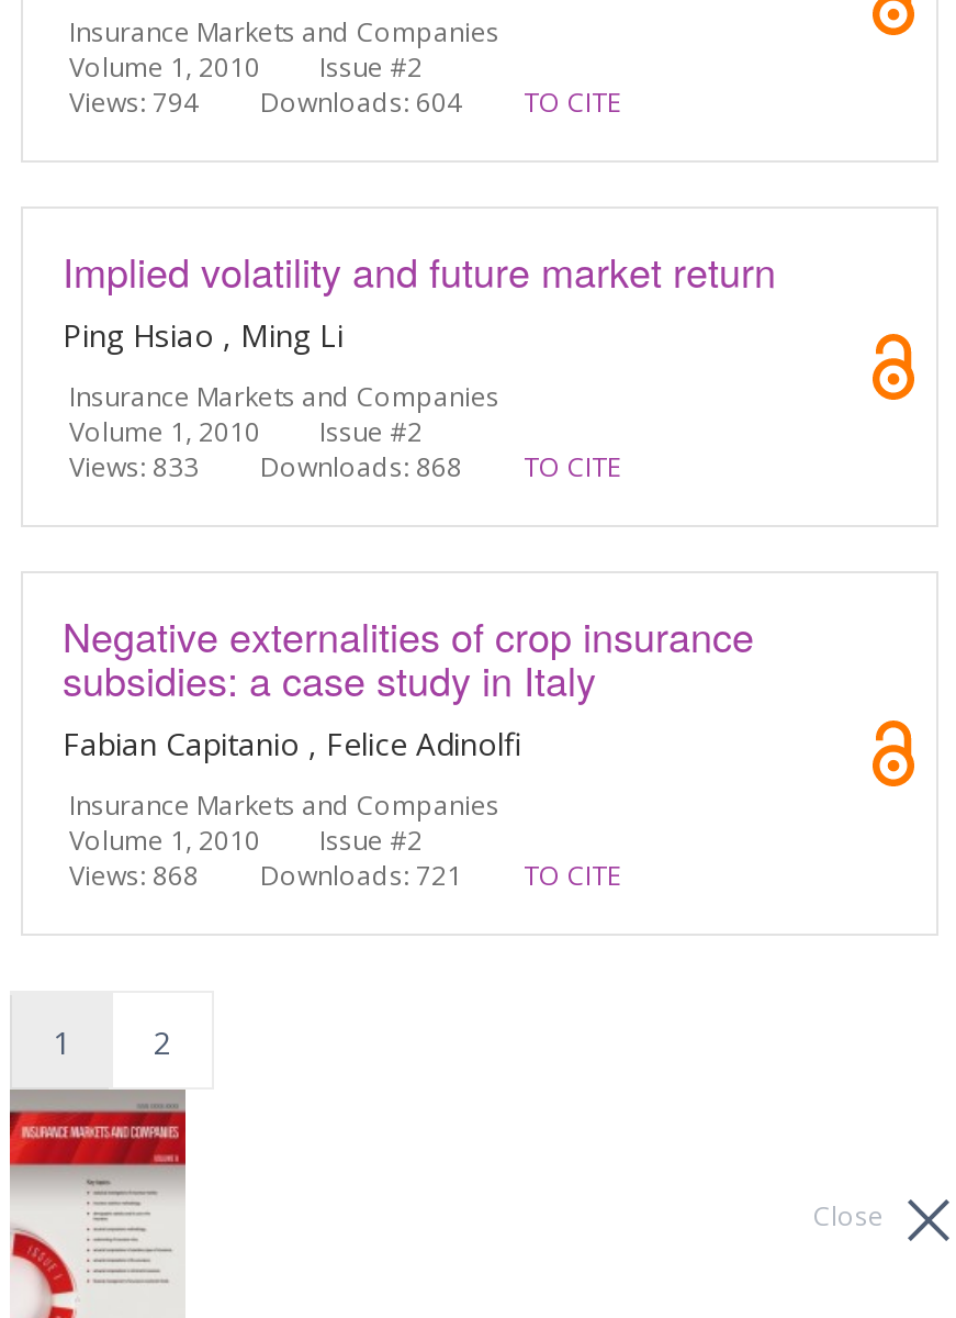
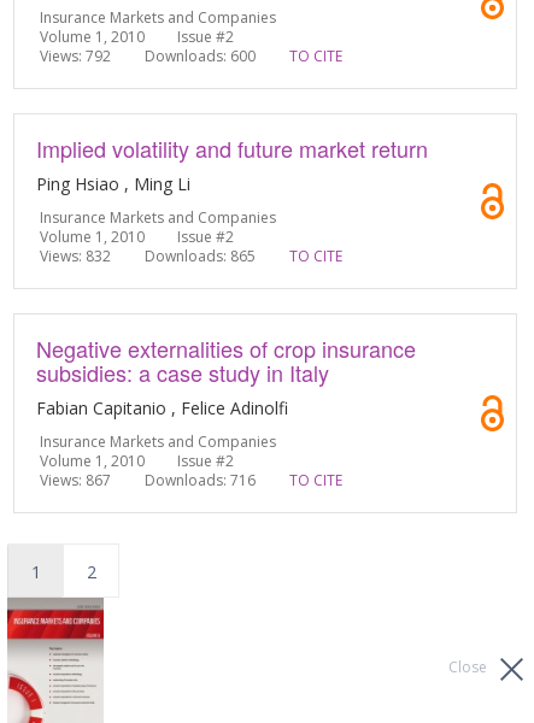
[69,83,199,121] Views: 794 -> [40,46,111,66] Views: 792
[260,83,462,121] Downloads: 604 -> [145,46,256,66] Downloads: 600
[69,448,199,485] Views: 833 -> [40,246,111,266] Views: 832
[260,448,462,485] Downloads: 868 -> [145,246,256,266] Downloads: 865
[69,857,199,894] Views: 868 -> [40,470,111,490] Views: 867
[260,857,462,894] Downloads: 721 -> [145,470,256,490] Downloads: 716

